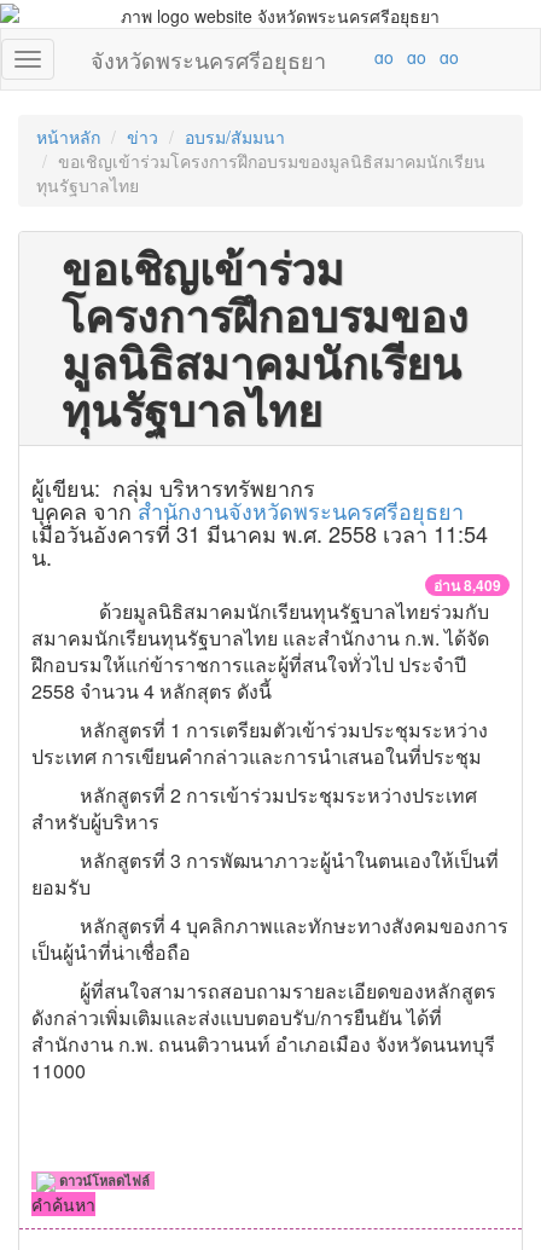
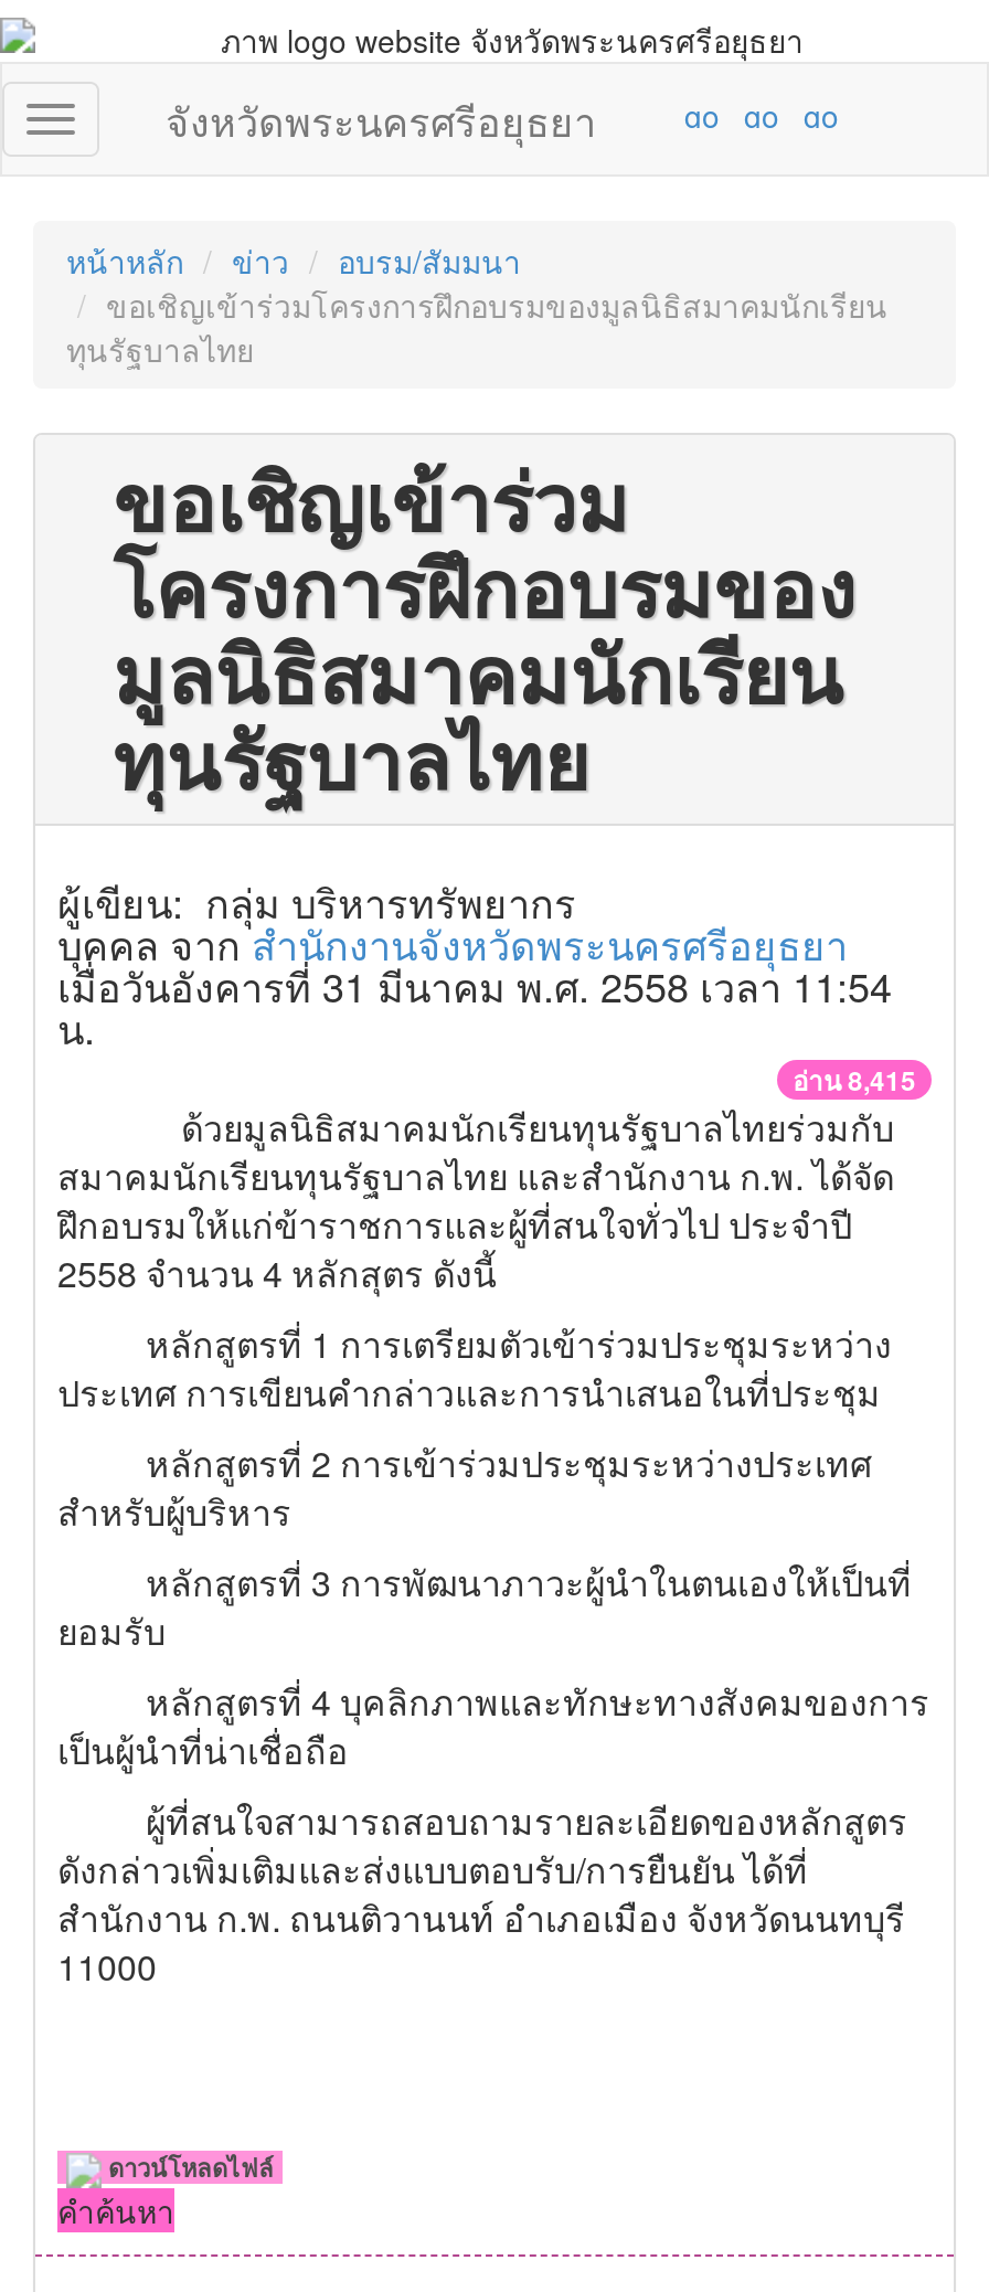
[434,574,501,596] อ่าน 8,409 -> [793,1060,916,1100] อ่าน 8,415

